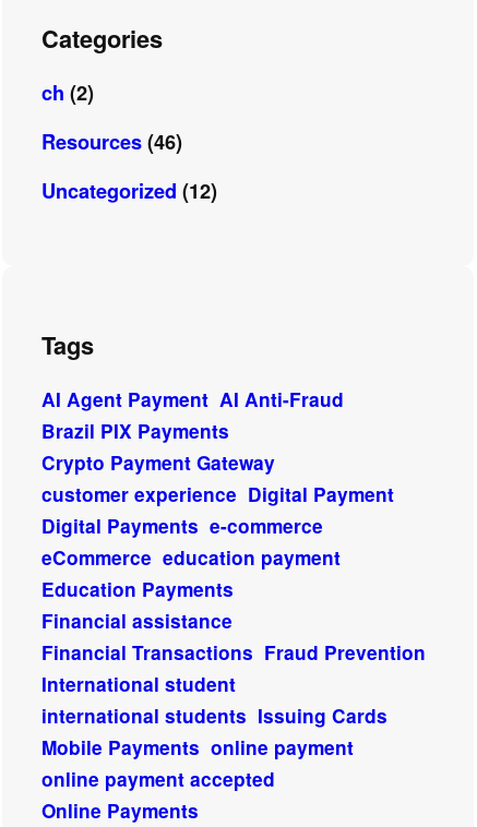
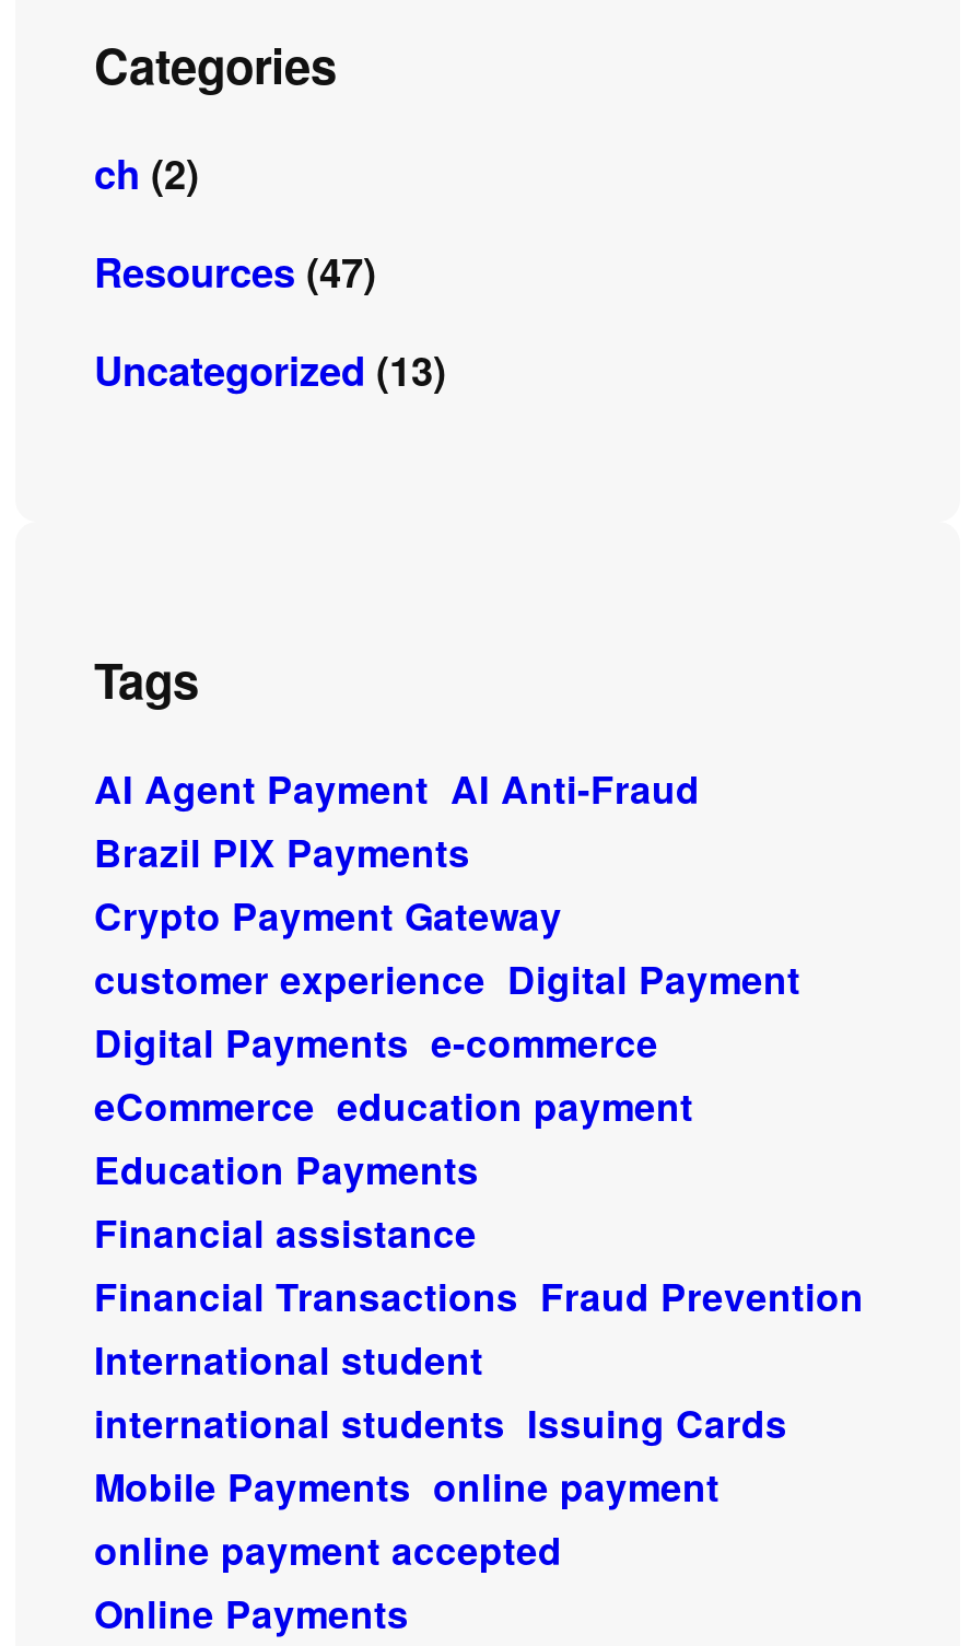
[41,128,182,156] Resources (46) -> [94,244,376,301] Resources (47)
[41,177,217,205] Uncategorized (12) -> [94,342,446,399] Uncategorized (13)

